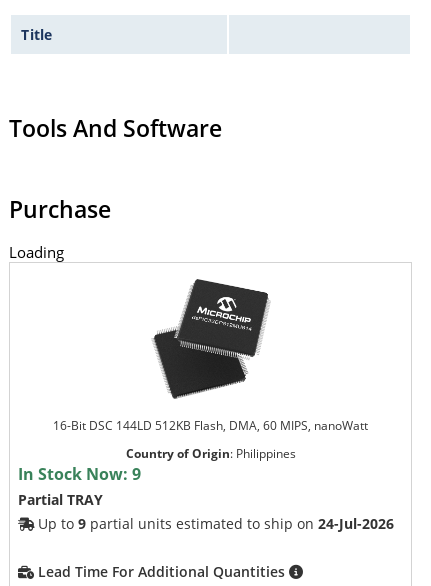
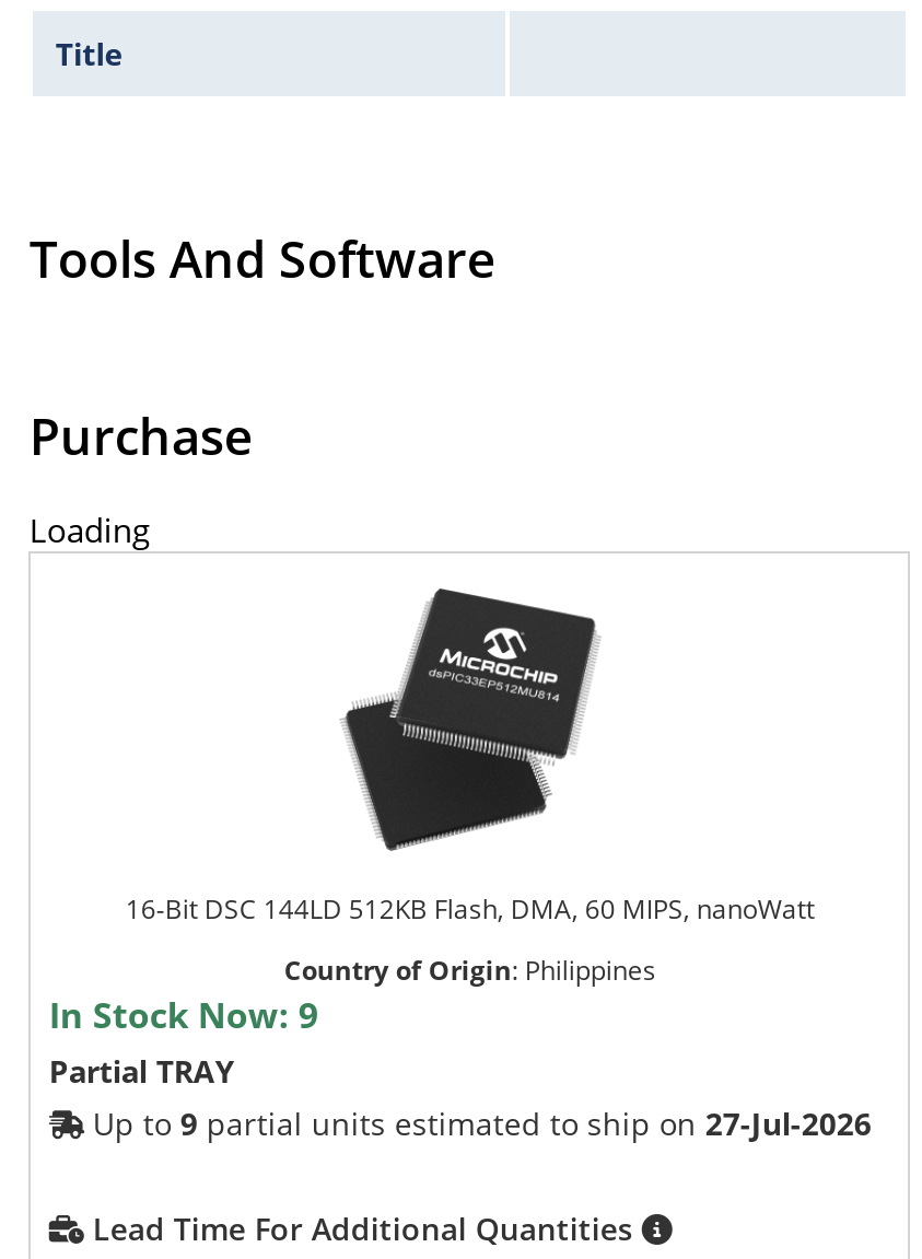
[38,514,394,533] Up to 9 partial units estimated to ship on 24-Jul-2026 -> [93,1102,871,1143] Up to 9 partial units estimated to ship on 27-Jul-2026

